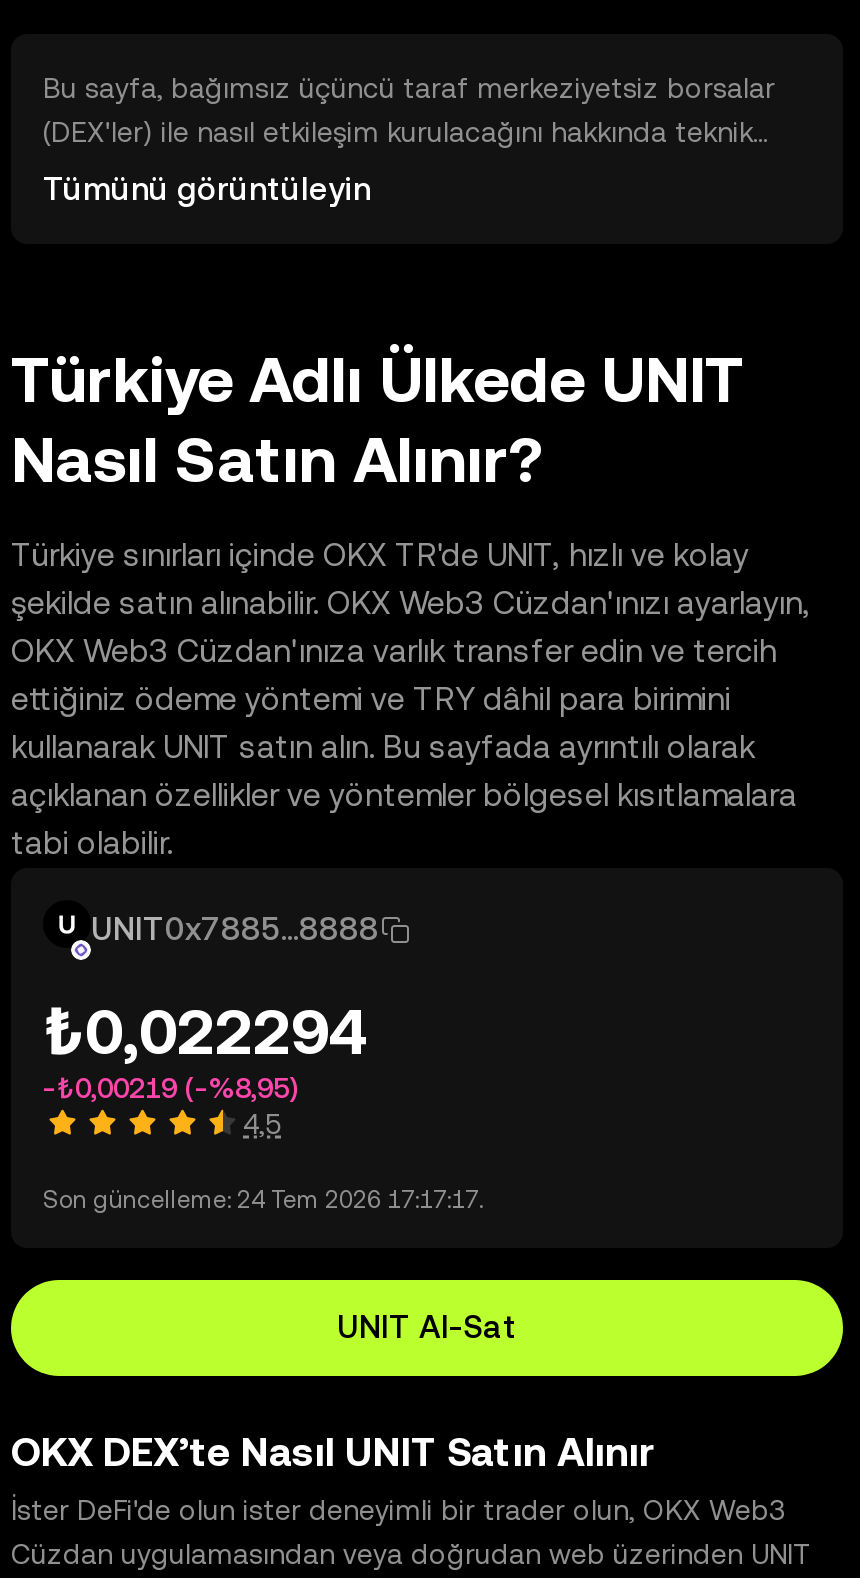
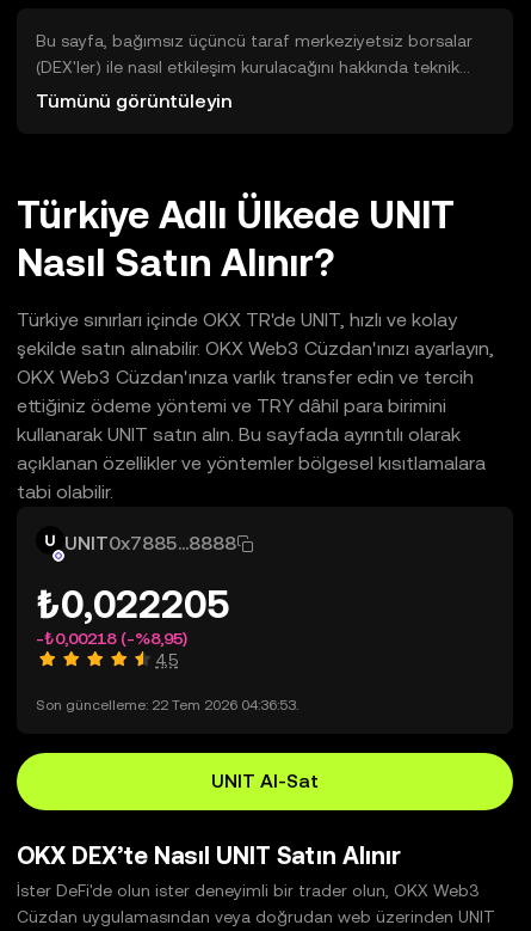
[43,994,367,1068] ₺0,022294 -> [36,582,229,626] ₺0,022205
[43,1072,297,1104] -₺0,00219 (-%8,95) -> [36,629,187,648] -₺0,00218 (-%8,95)
[43,1186,483,1214] Son güncelleme: 24 Tem 2026 17:17:17. -> [36,697,298,713] Son güncelleme: 22 Tem 2026 04:36:53.

